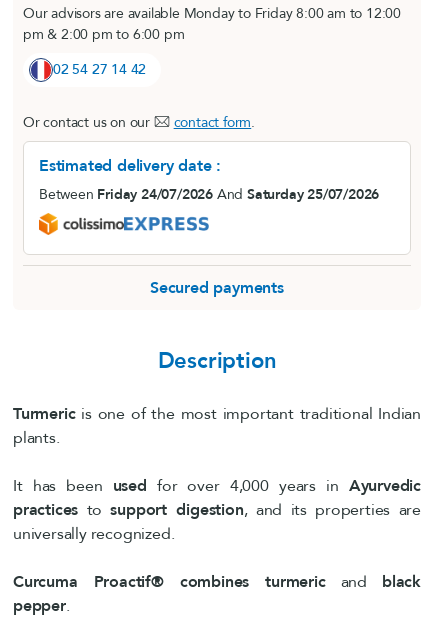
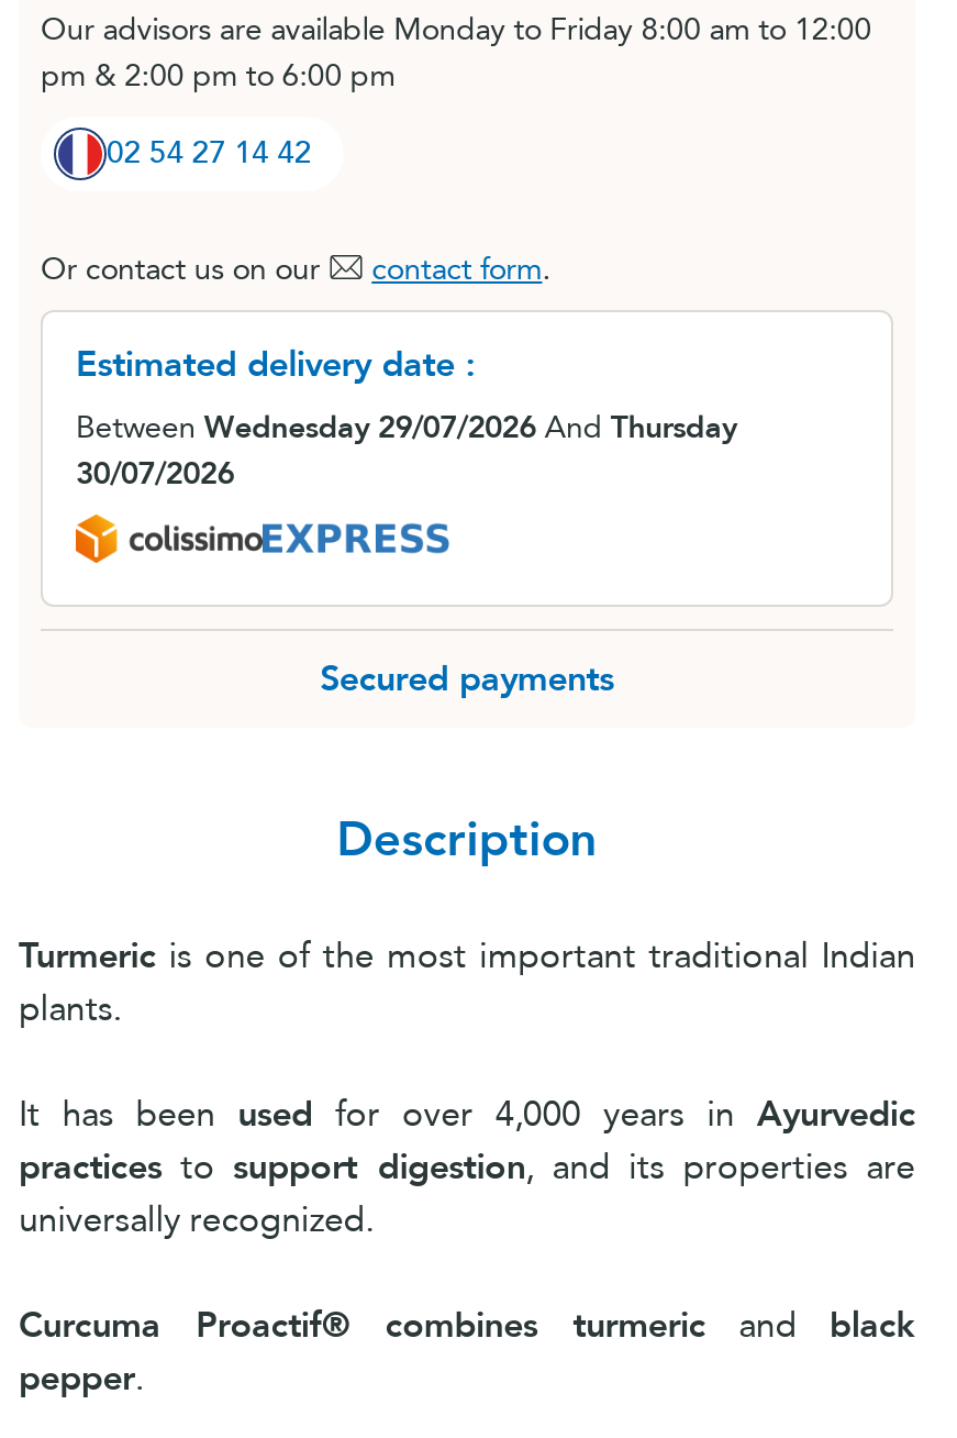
[39,185,379,204] Between Friday 24/07/2026 And Saturday 25/07/2026 -> [76,407,737,495] Between Wednesday 29/07/2026 And Thursday | 30/07/2026

